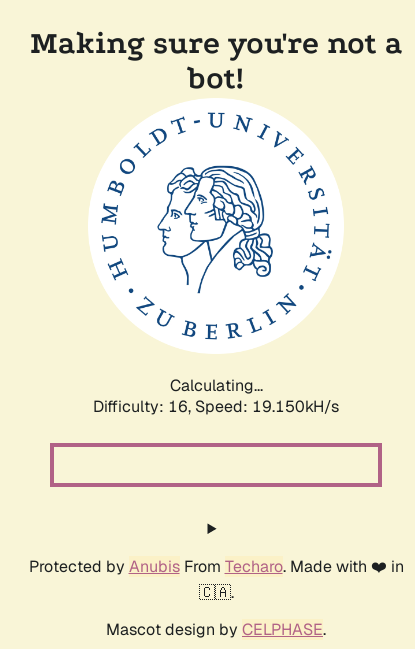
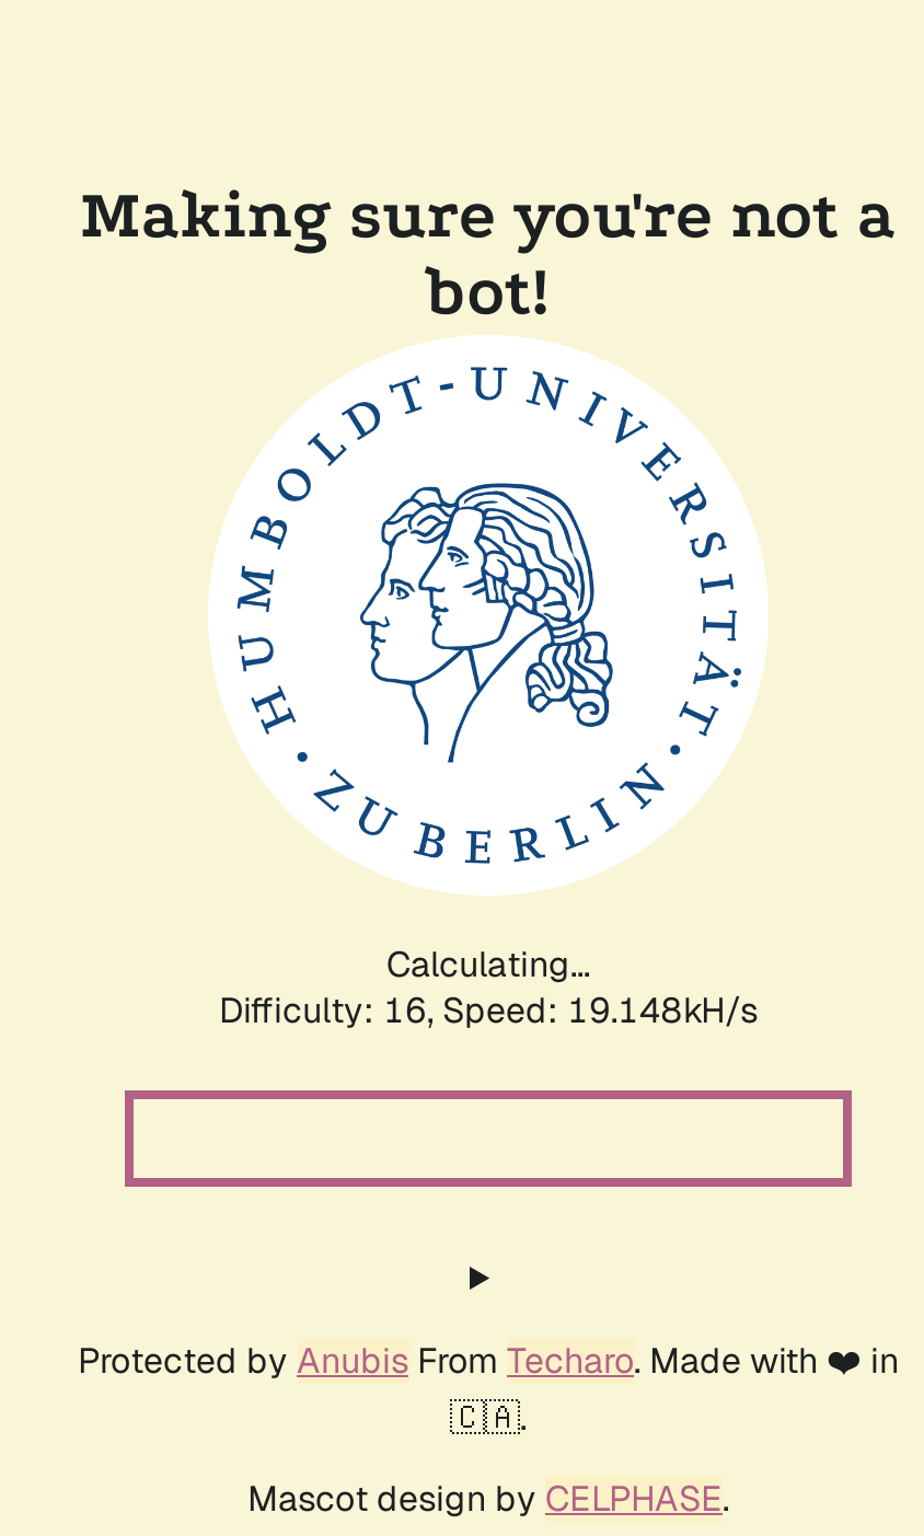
[93,396,339,417] Difficulty: 16, Speed: 19.150kH/s -> [219,988,758,1033] Difficulty: 16, Speed: 19.148kH/s

